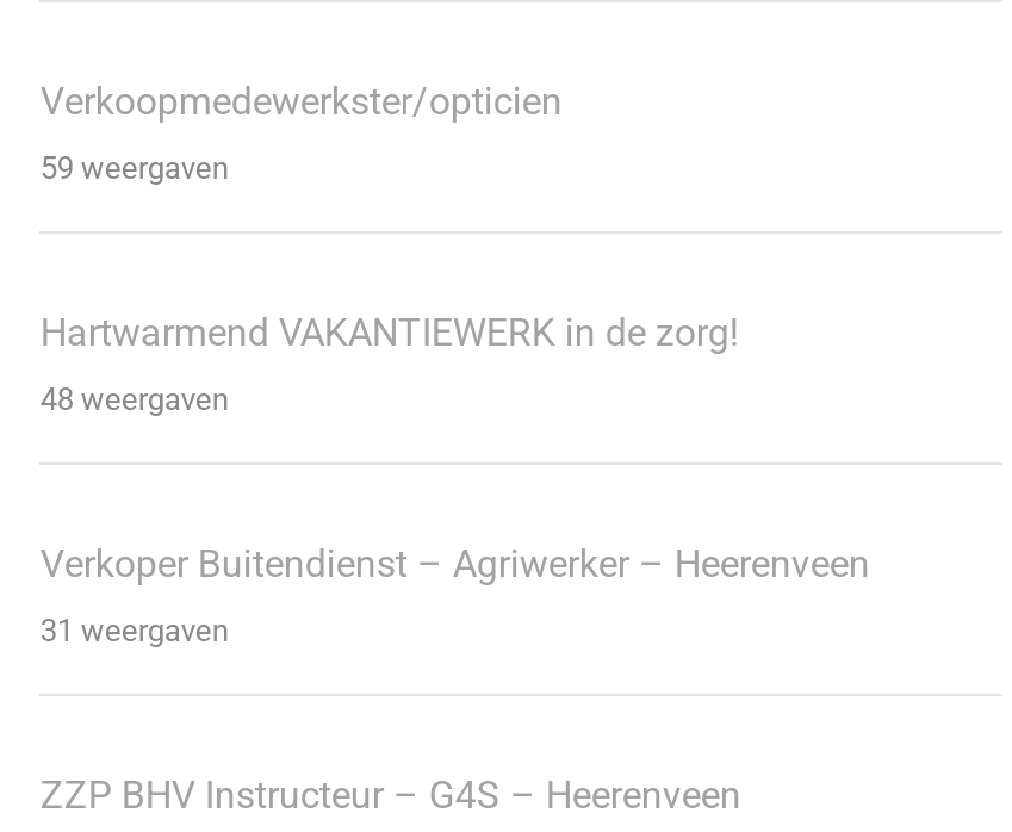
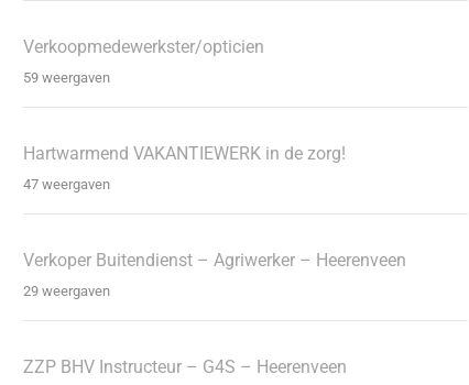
[40,382,229,417] 48 weergaven -> [24,176,111,193] 47 weergaven
[40,613,229,649] 31 weergaven -> [24,283,111,299] 29 weergaven

